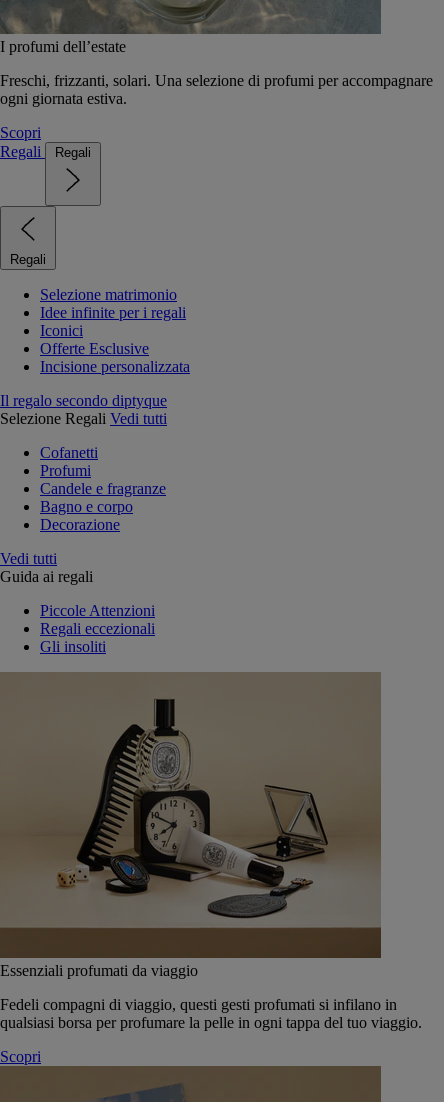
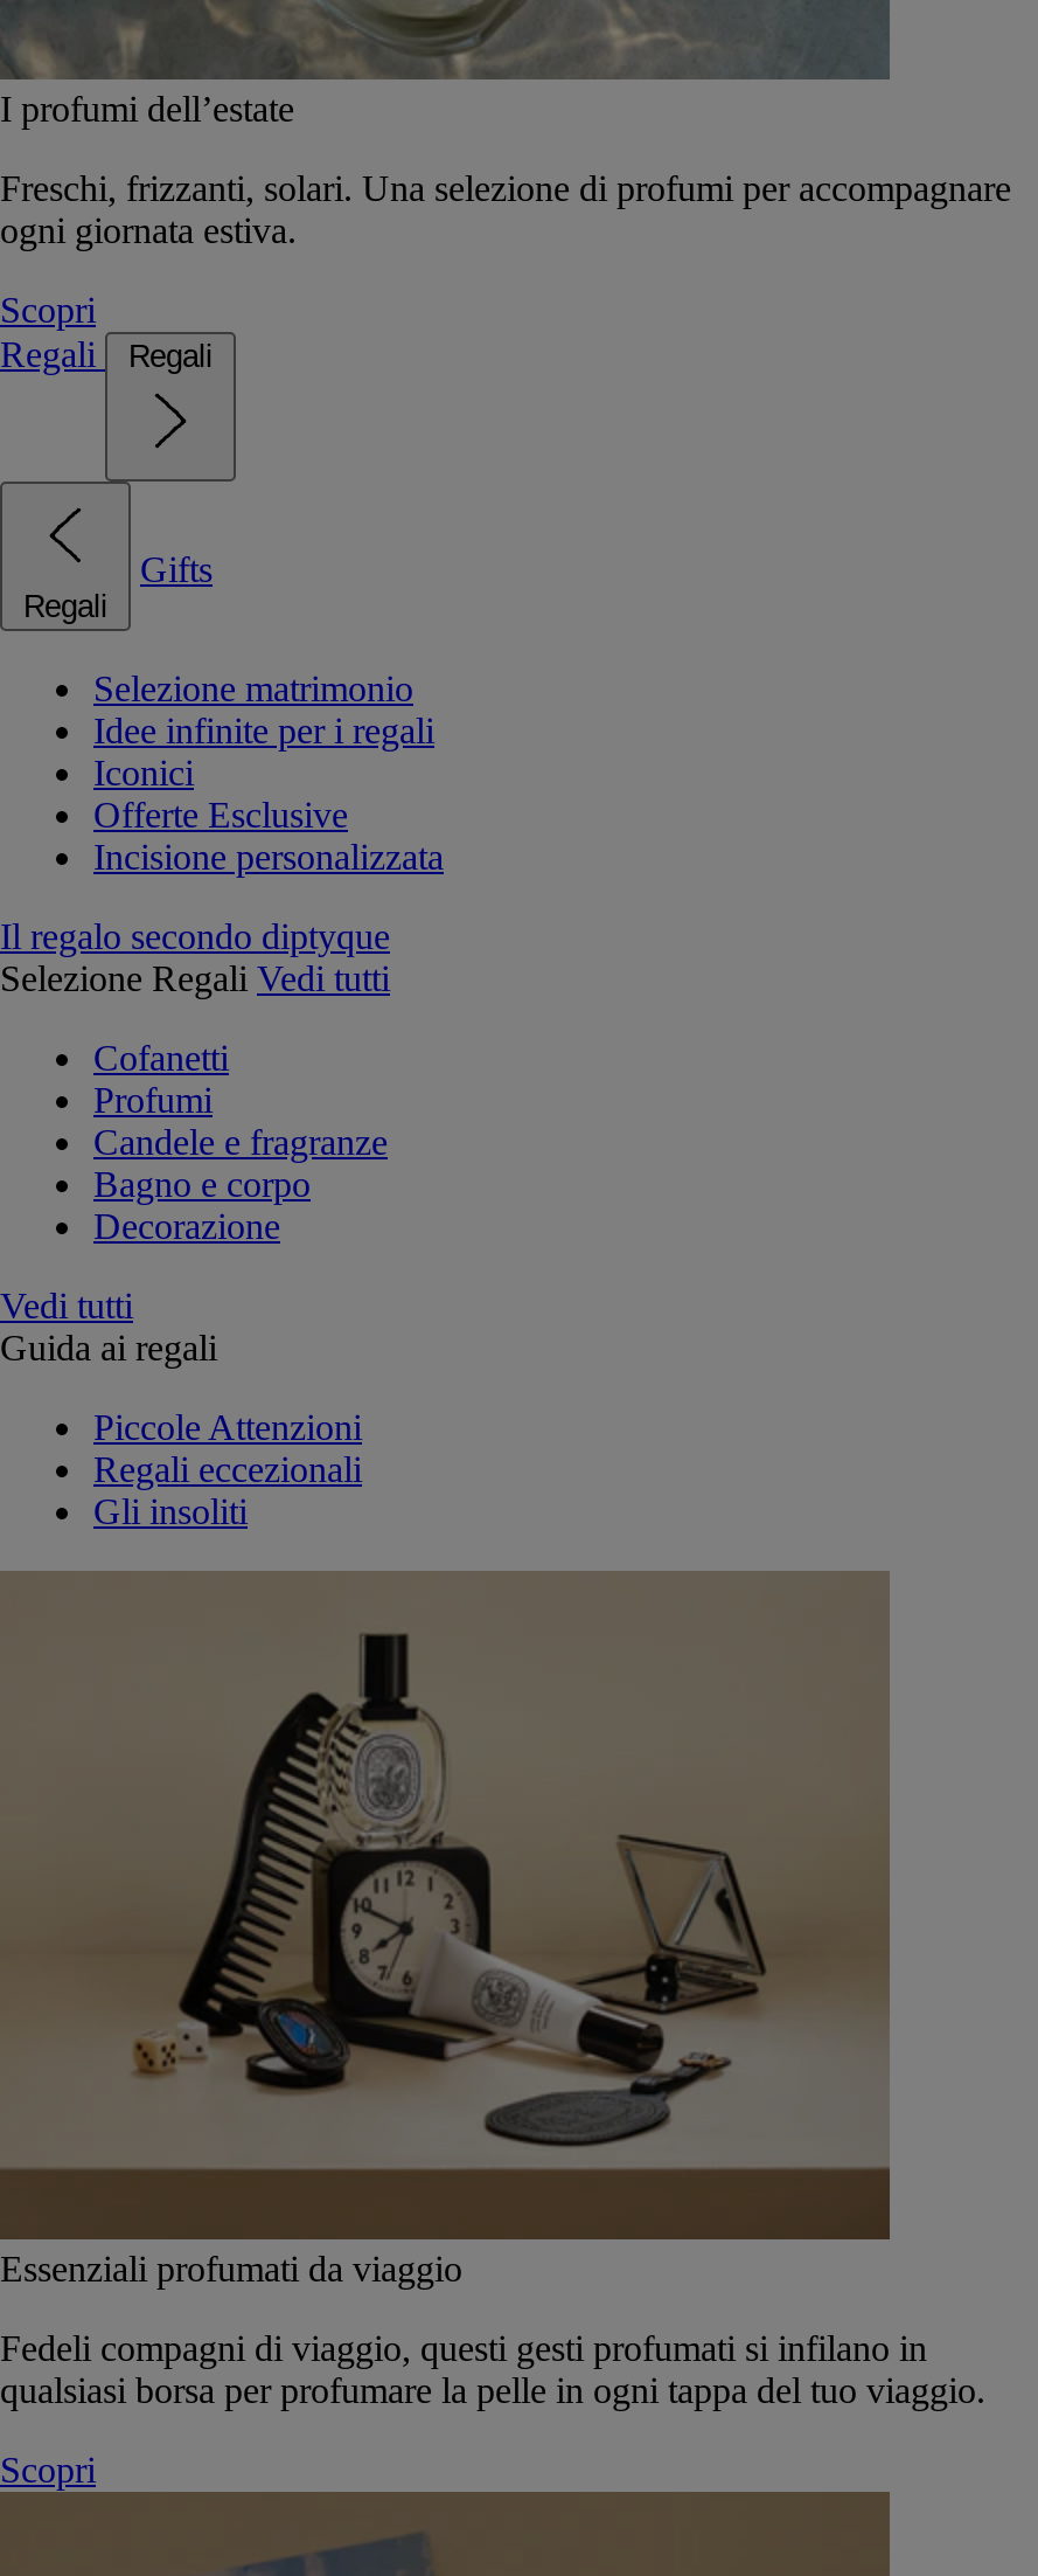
none -> [140,549,213,589] Gifts

